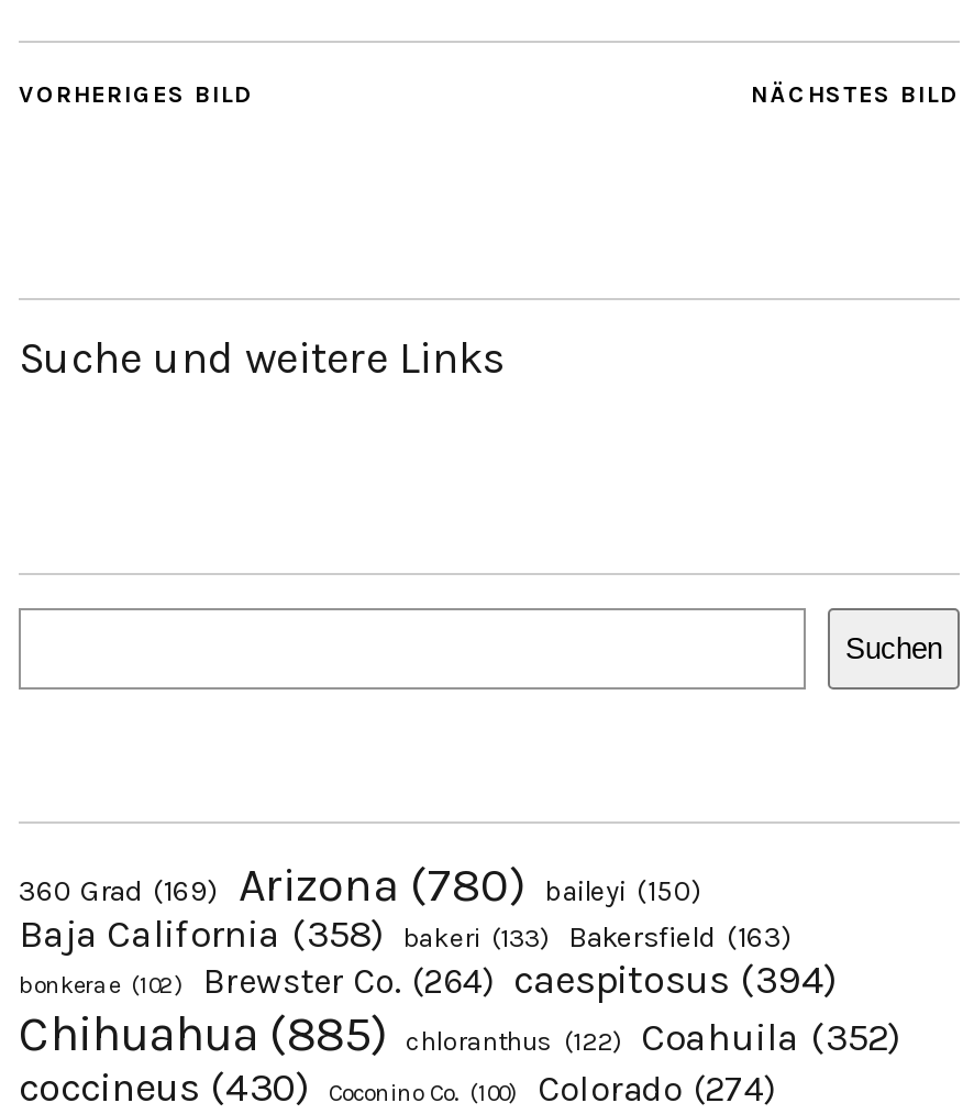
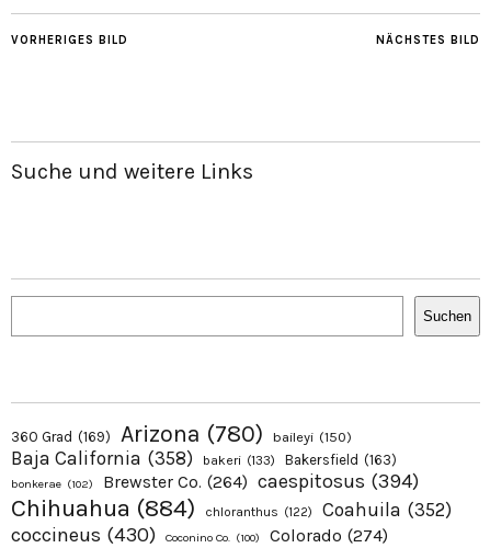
[19,1003,900,1063] Chihuahua (885) chloranthus (122) Coahuila (352) -> [11,493,452,522] Chihuahua (884) chloranthus (122) Coahuila (352)

